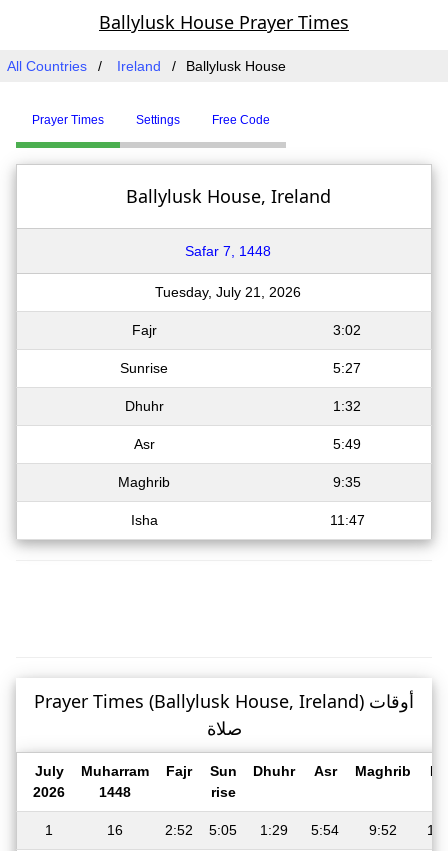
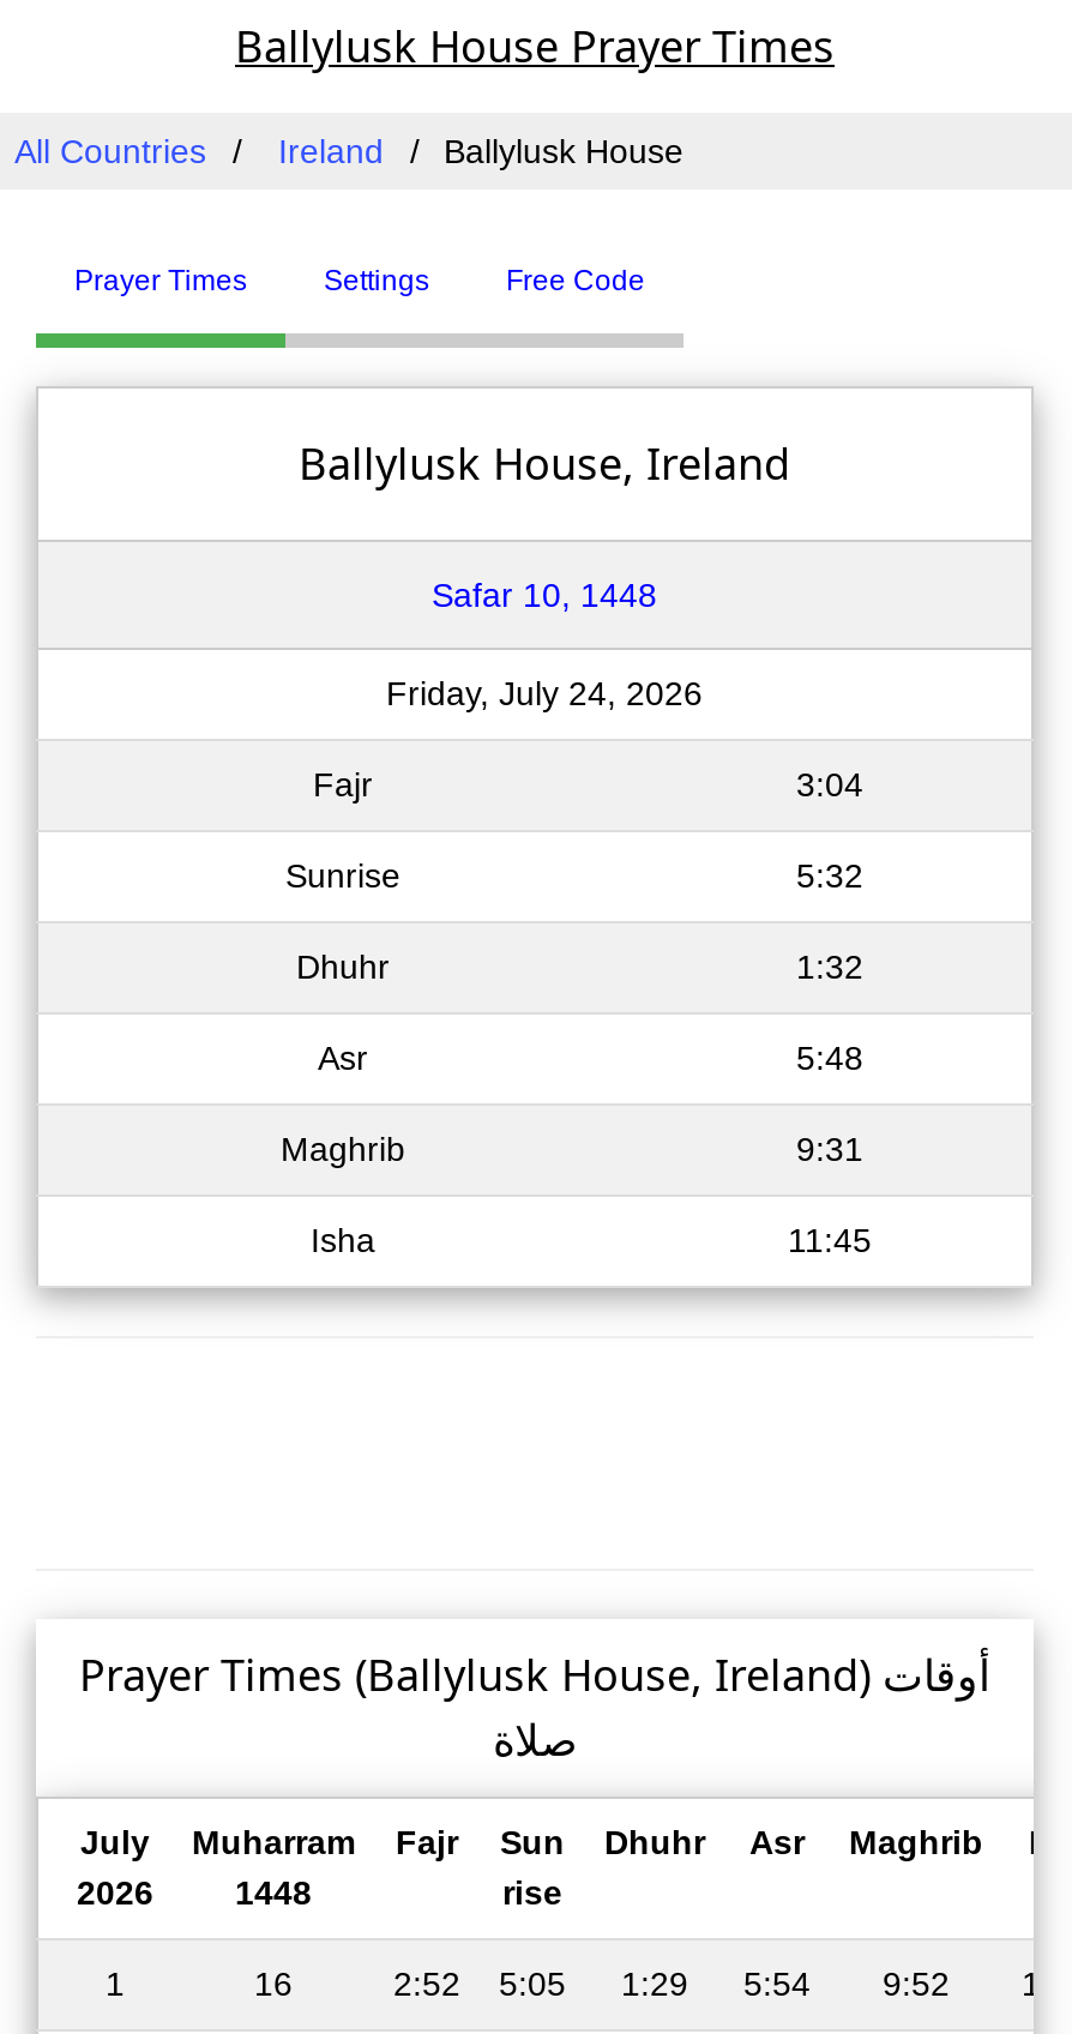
[185,243,271,259] Safar 7, 1448 -> [432,576,657,614] Safar 10, 1448
[155,284,301,300] Tuesday, July 21, 2026 -> [386,674,703,712] Friday, July 24, 2026
[333,322,361,338] 3:02 -> [796,765,863,804] 3:04
[333,360,361,376] 5:27 -> [796,856,863,895] 5:32
[333,436,361,452] 5:49 -> [796,1039,863,1077] 5:48
[333,474,361,490] 9:35 -> [796,1130,863,1168] 9:31
[329,512,364,528] 11:47 -> [788,1221,872,1259] 11:45

